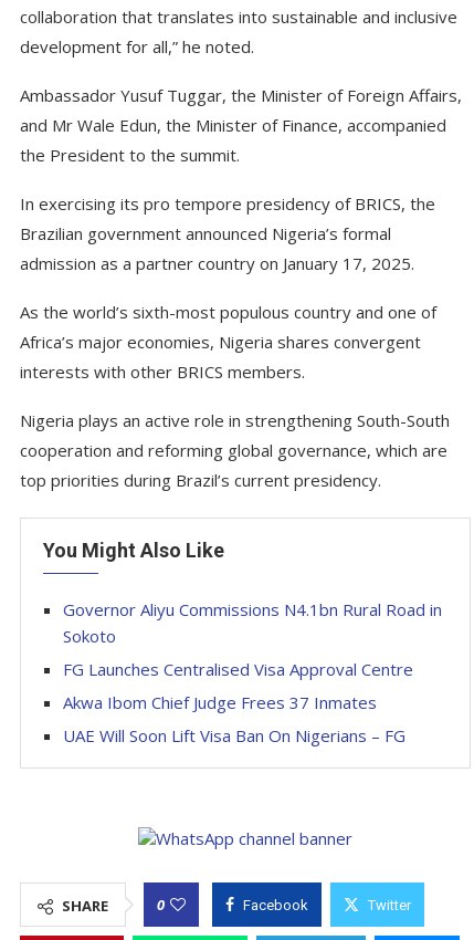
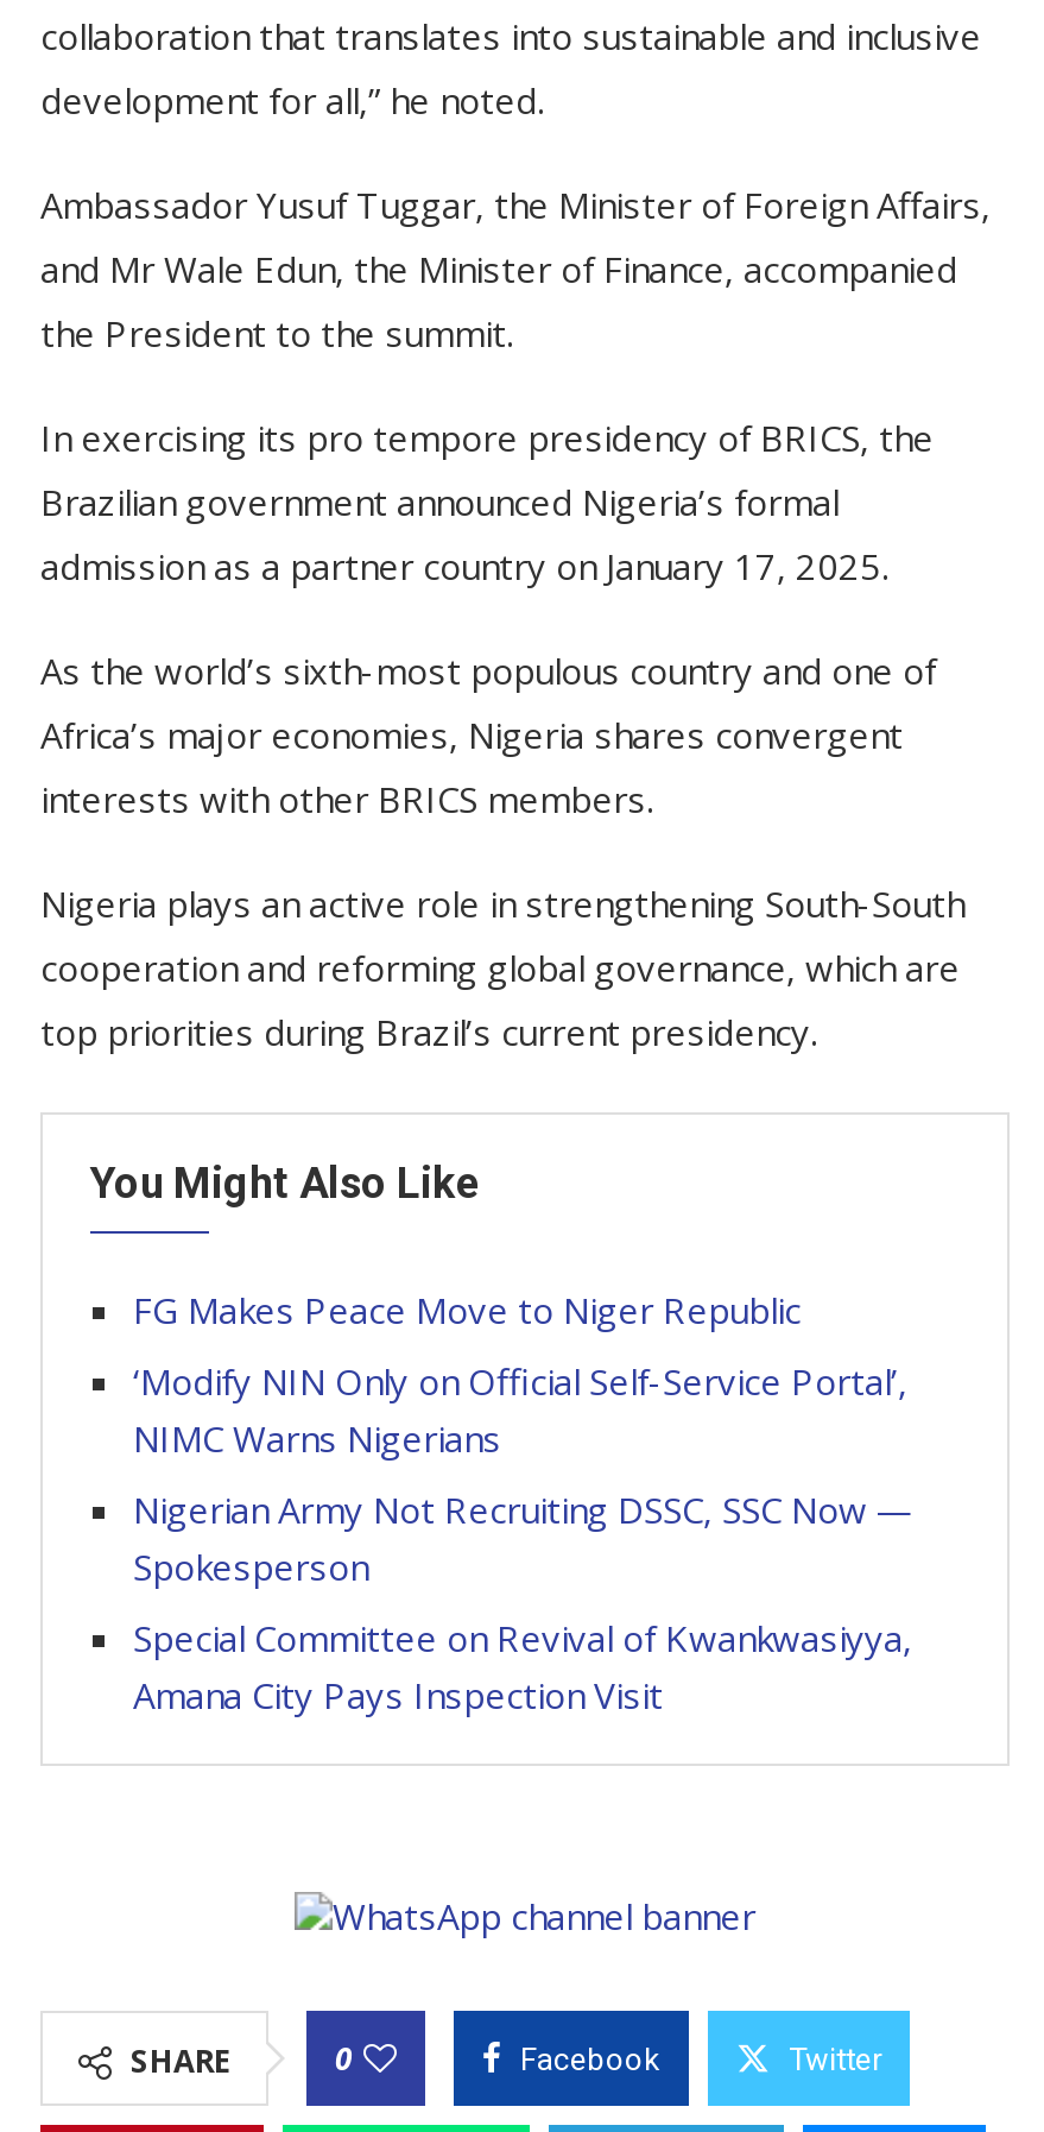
[63,598,442,647] Governor Aliyu Commissions N4.1bn Rural Road in | Sokoto -> [133,1286,801,1333] FG Makes Peace Move to Niger Republic
[63,658,413,680] FG Launches Centralised Visa Approval Centre -> [133,1357,907,1462] ‘Modify NIN Only on Official Self-Service Portal’, | NIMC Warns Nigerians
[63,691,377,713] Akwa Ibom Chief Judge Frees 37 Inmates -> [133,1486,915,1590] Nigerian Army Not Recruiting DSSC, SSC Now — | Spokesperson
[63,724,405,746] UAE Will Soon Lift Visa Ban On Nigerians – FG -> [133,1614,912,1718] Special Committee on Revival of Kwankwasiyya, | Amana City Pays Inspection Visit

